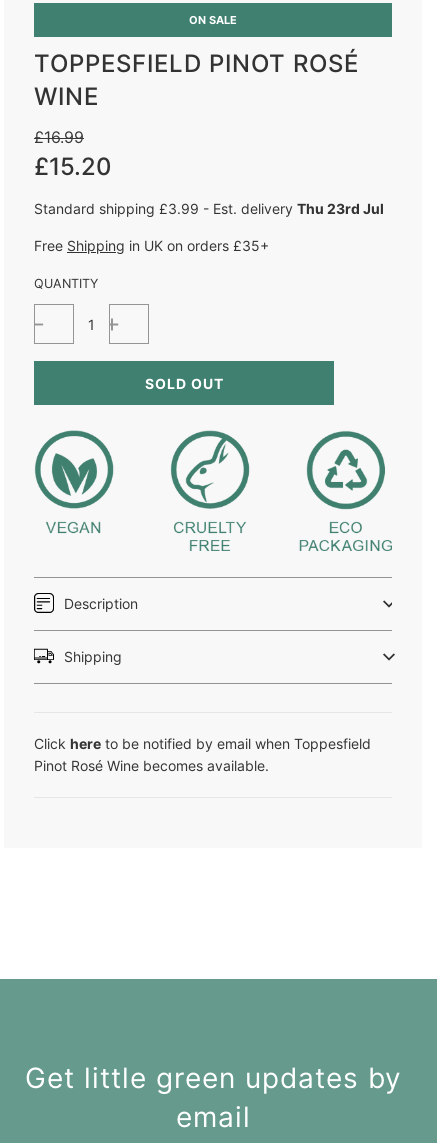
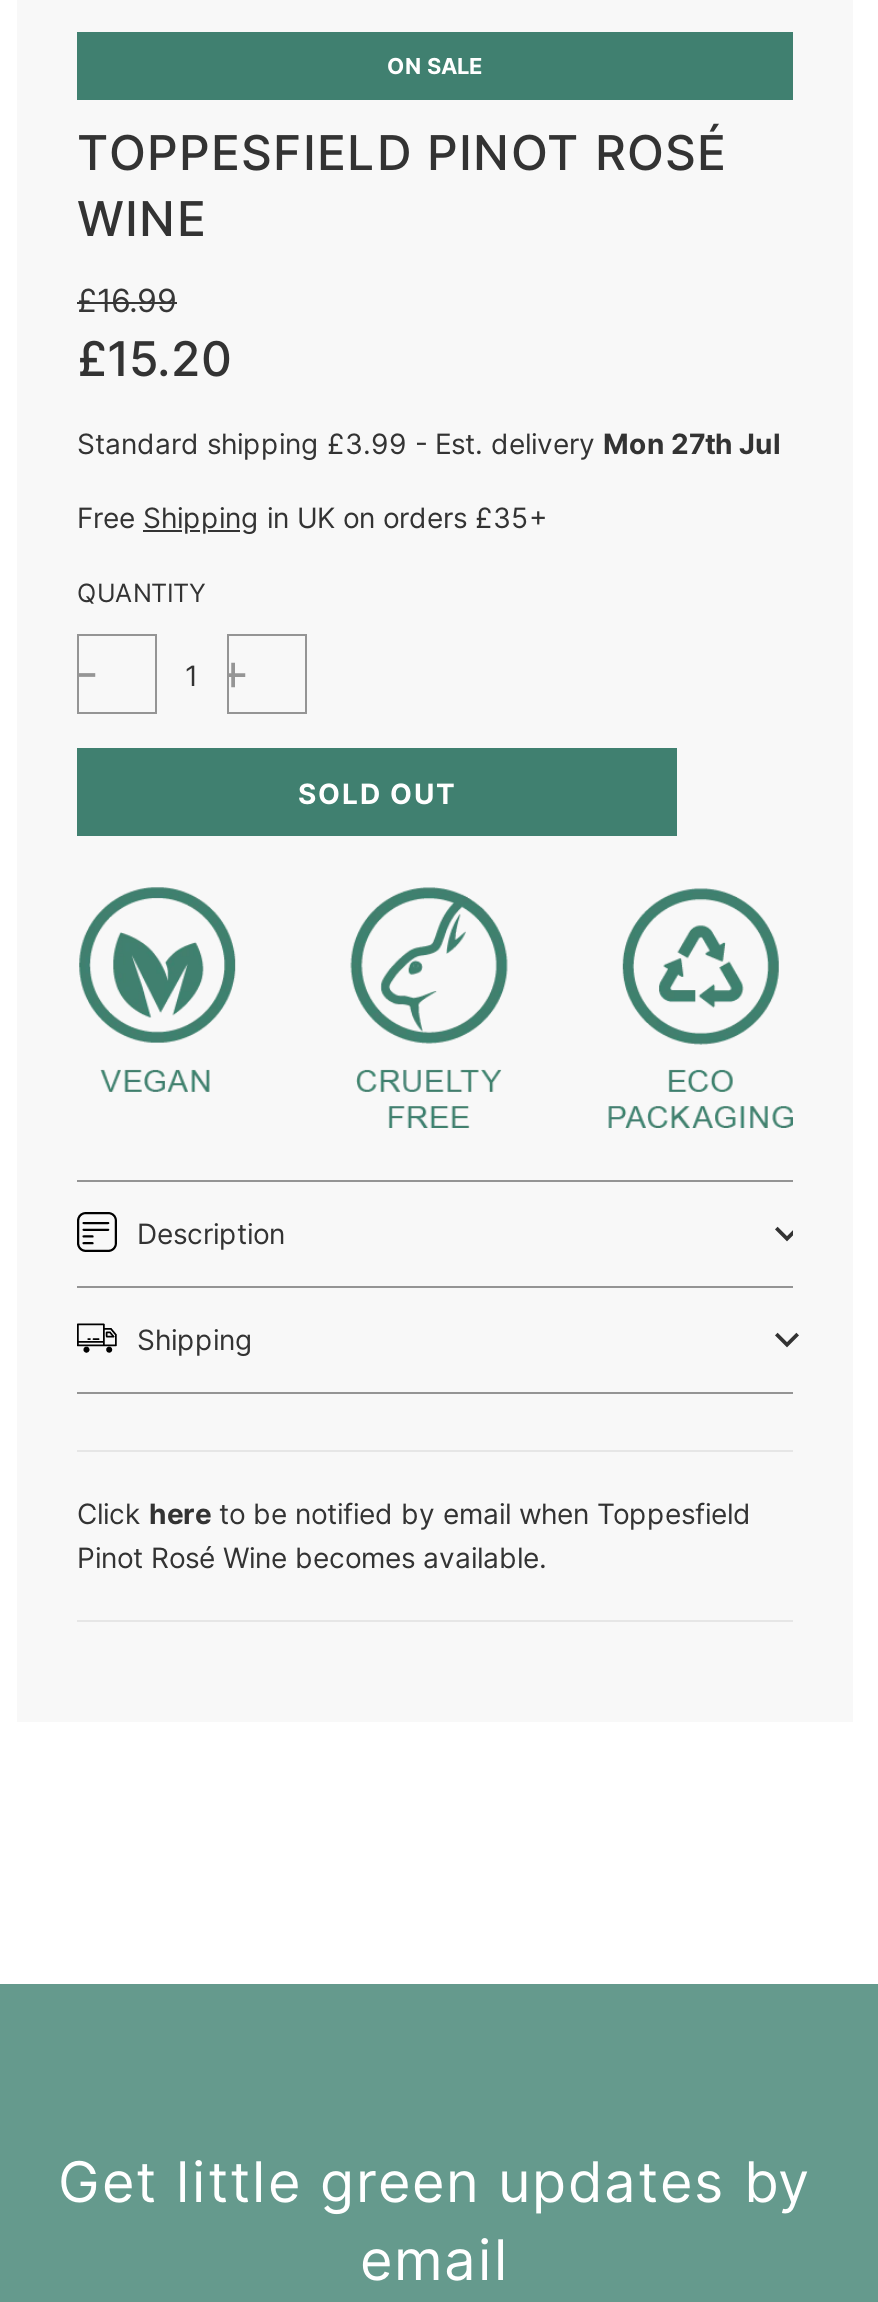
[34,200,384,217] Standard shipping £3.99 - Est. delivery Thu 23rd Jul -> [77,426,781,460] Standard shipping £3.99 - Est. delivery Mon 27th Jul

